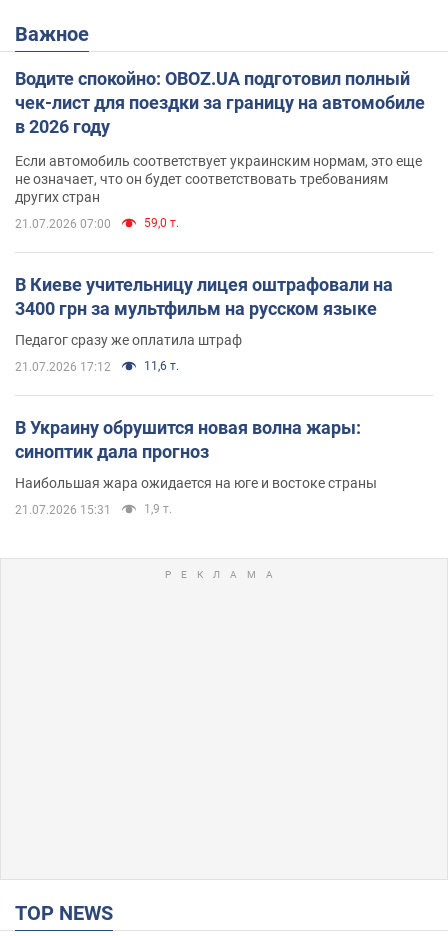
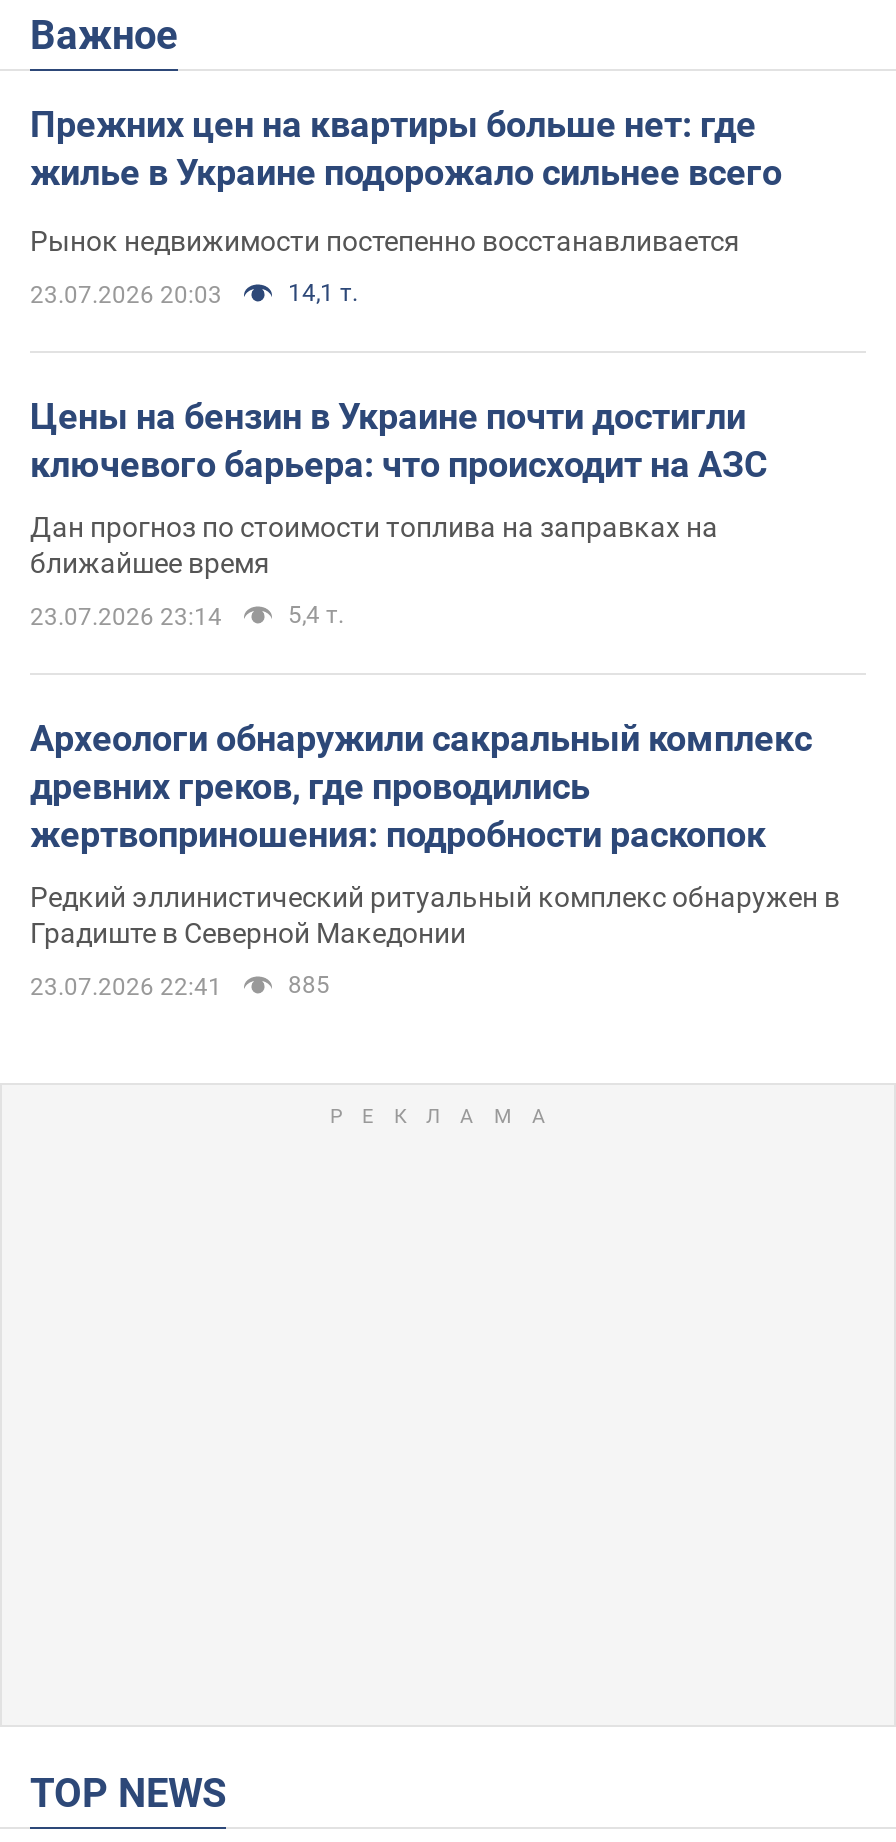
[15,68,425,137] Водите спокойно: OBOZ.UA подготовил полный | чек-лист для поездки за границу на автомобиле | в 2026 году -> [30,102,782,192] Прежних цен на квартиры больше нет: где | жилье в Украине подорожало сильнее всего
[15,153,422,205] Если автомобиль соответствует украинским нормам, это еще | не означает, что он будет соответствовать требованиям | других стран -> [30,224,740,256] Рынок недвижимости постепенно восстанавливается
[15,216,179,231] 21.07.2026 07:00 | 59,0 т. -> [30,278,358,308] 23.07.2026 20:03 | 14,1 т.
[15,274,393,319] В Киеве учительницу лицея оштрафовали на | 3400 грн за мультфильм на русском языке -> [30,394,768,484] Цены на бензин в Украине почти достигли | ключевого барьера: что происходит на АЗС
[15,332,242,348] Педагог сразу же оплатила штраф -> [30,510,718,578] Дан прогноз по стоимости топлива на заправках на | ближайшее время
[15,359,179,374] 21.07.2026 17:12 | 11,6 т. -> [30,600,344,630] 23.07.2026 23:14 | 5,4 т.
[15,417,361,462] В Украину обрушится новая волна жары: | синоптик дала прогноз -> [30,716,812,854] Археологи обнаружили сакральный комплекс | древних греков, где проводились | жертвоприношения: подробности раскопок
[15,475,377,491] Наибольшая жара ожидается на юге и востоке страны -> [30,880,840,948] Редкий эллинистический ритуальный комплекс обнаружен в | Градиште в Северной Македонии
[15,502,172,517] 21.07.2026 15:31 | 1,9 т. -> [30,970,330,1000] 23.07.2026 22:41 | 885

